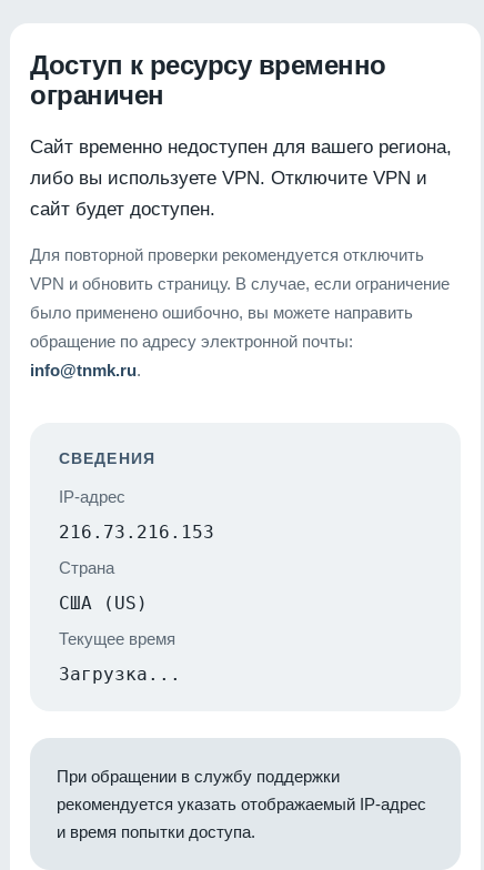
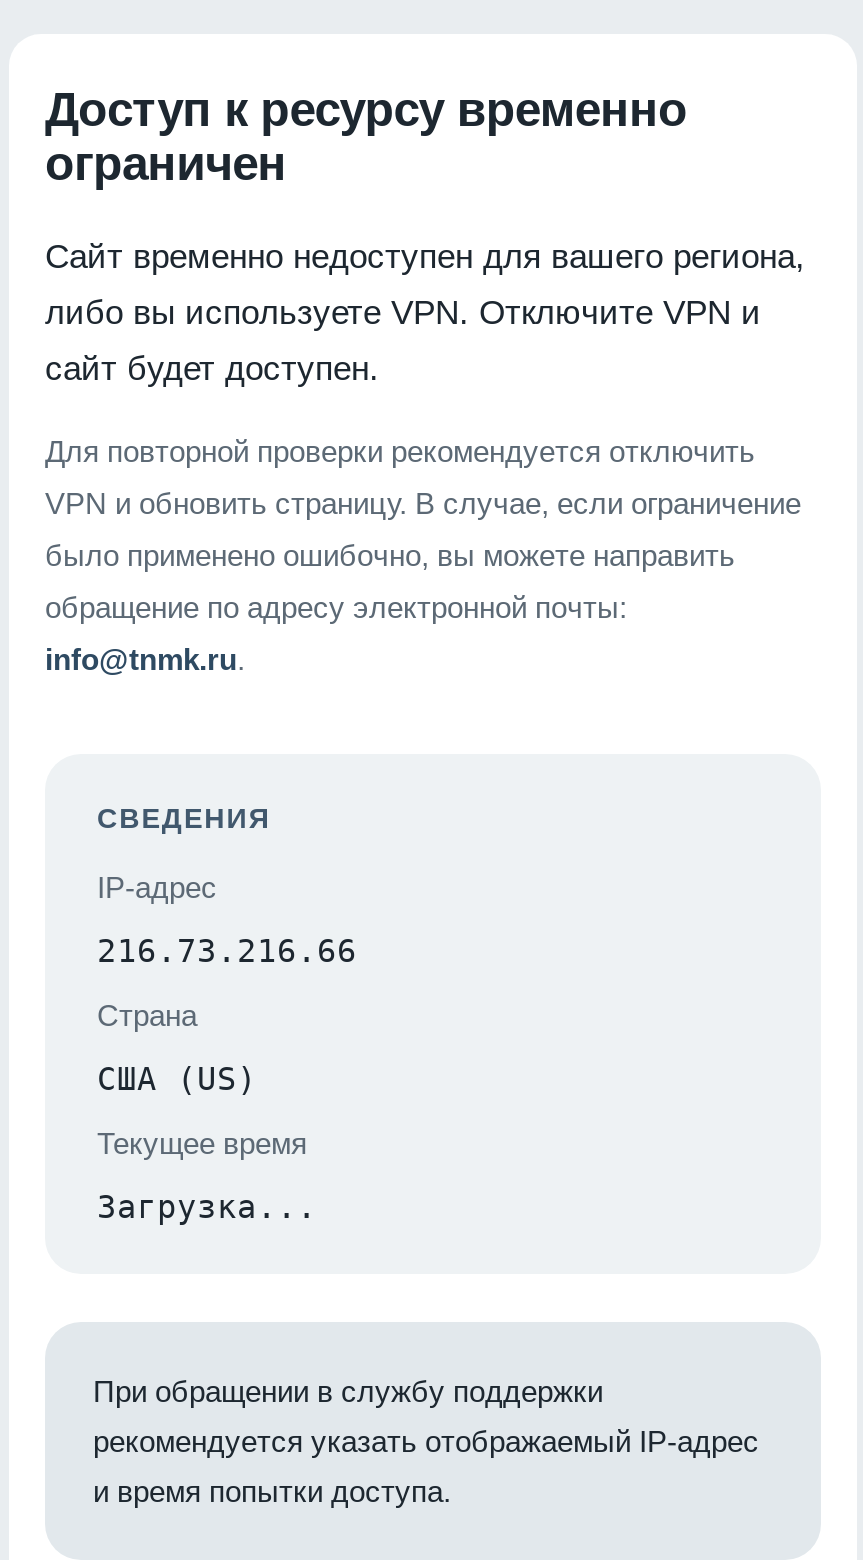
[59,521,214,542] 216.73.216.153 -> [97,931,357,969] 216.73.216.66

